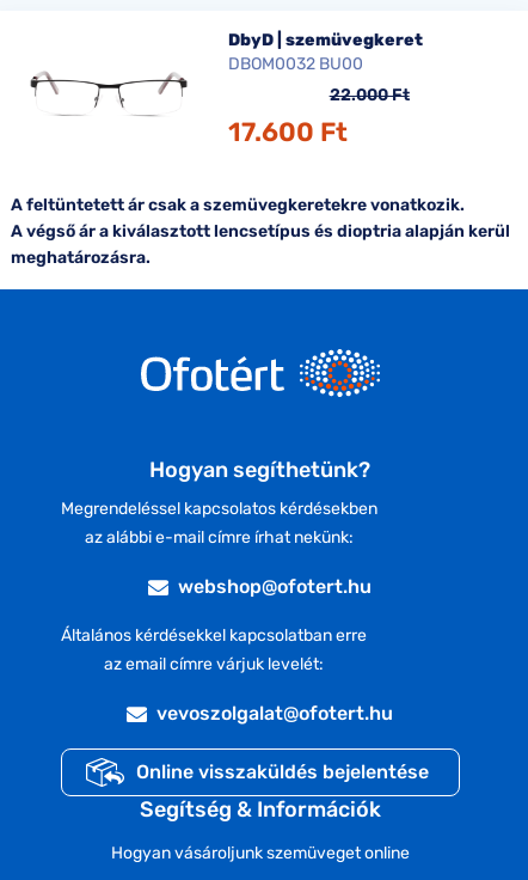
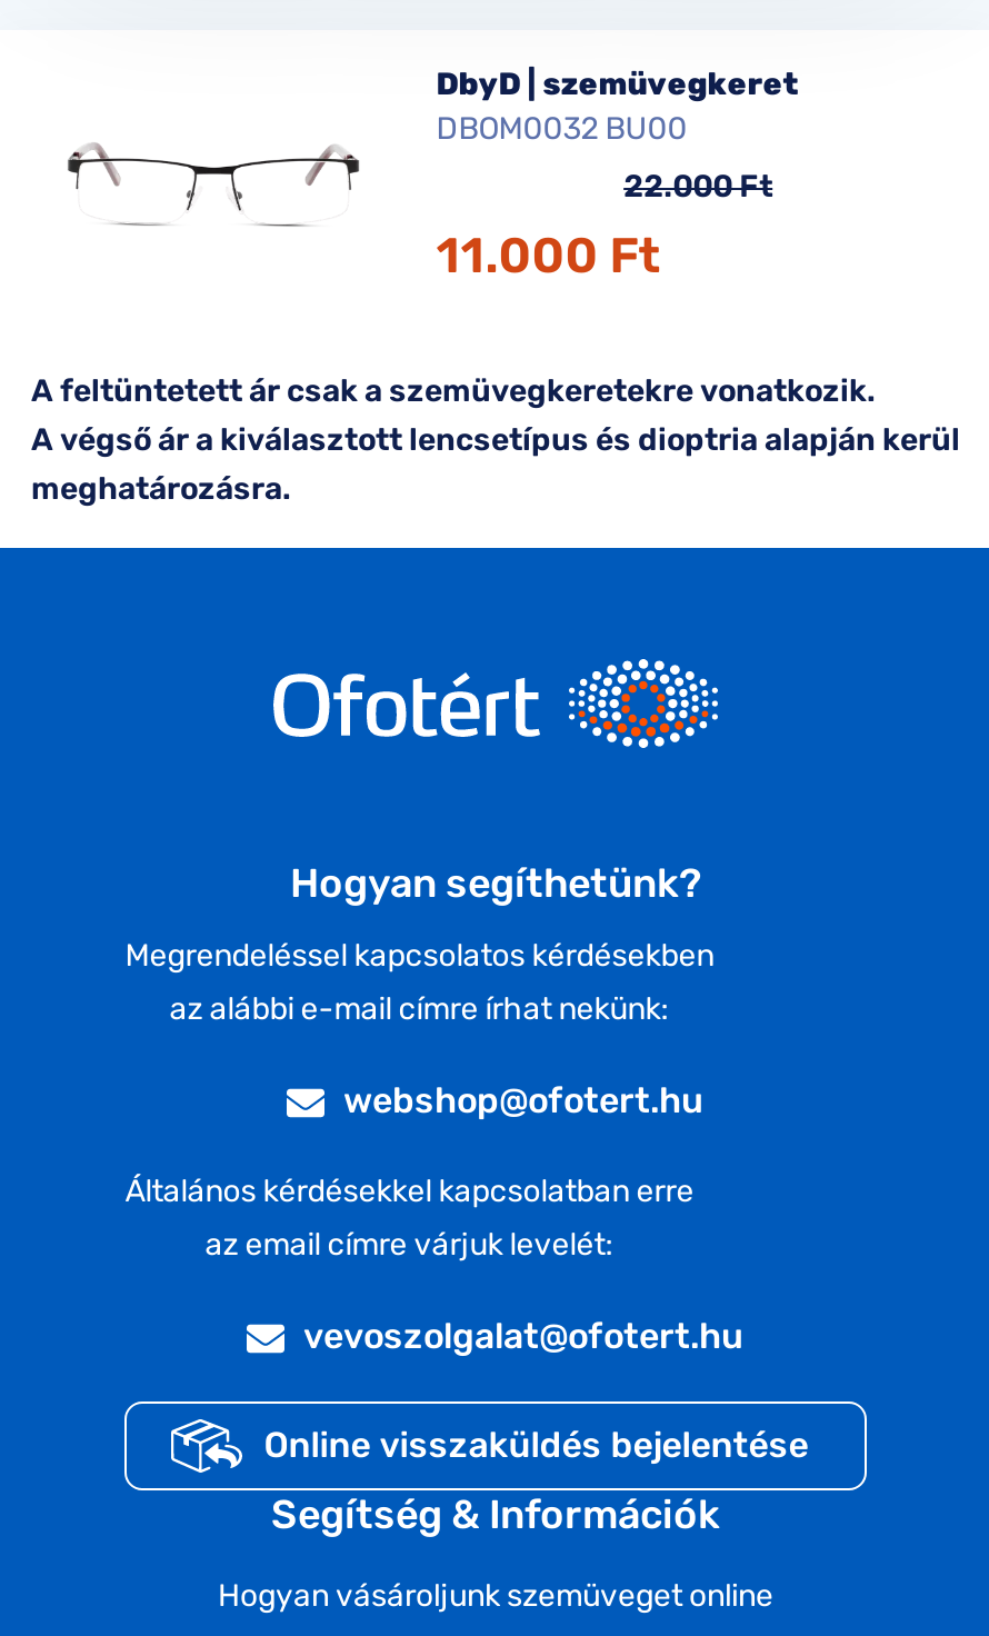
[228,116,348,148] 17.600 Ft -> [436,226,661,286] 11.000 Ft

